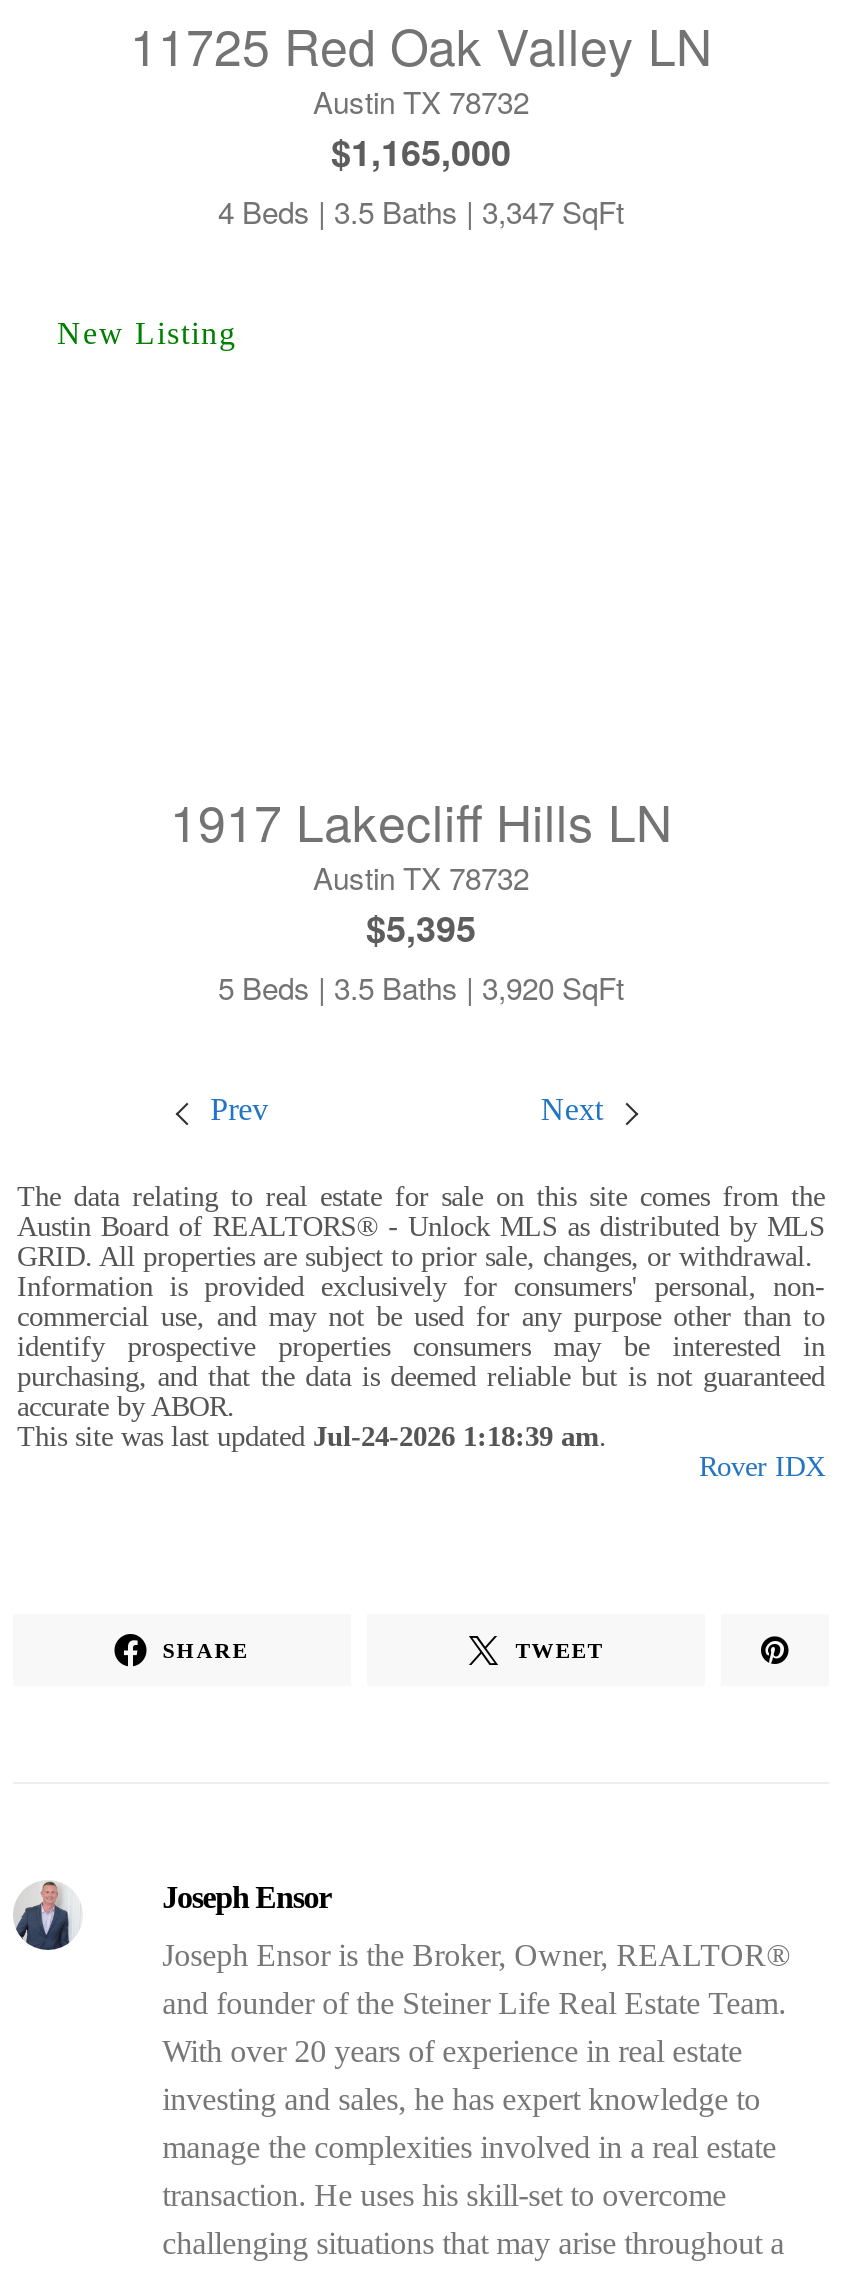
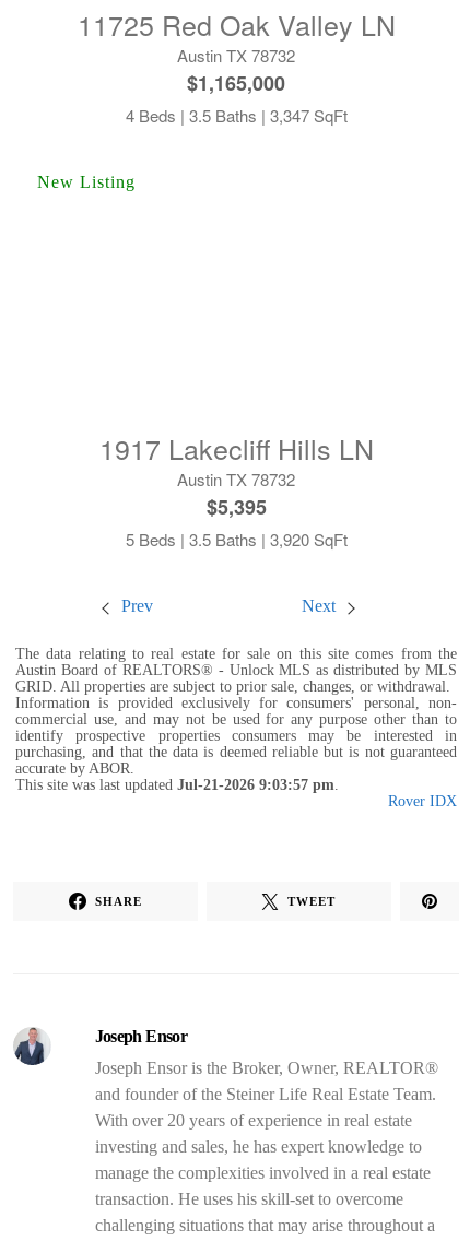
[17,1420,607,1452] This site was last updated Jul-24-2026 1:18:39 am. -> [15,776,339,793] This site was last updated Jul-21-2026 9:03:57 pm.

